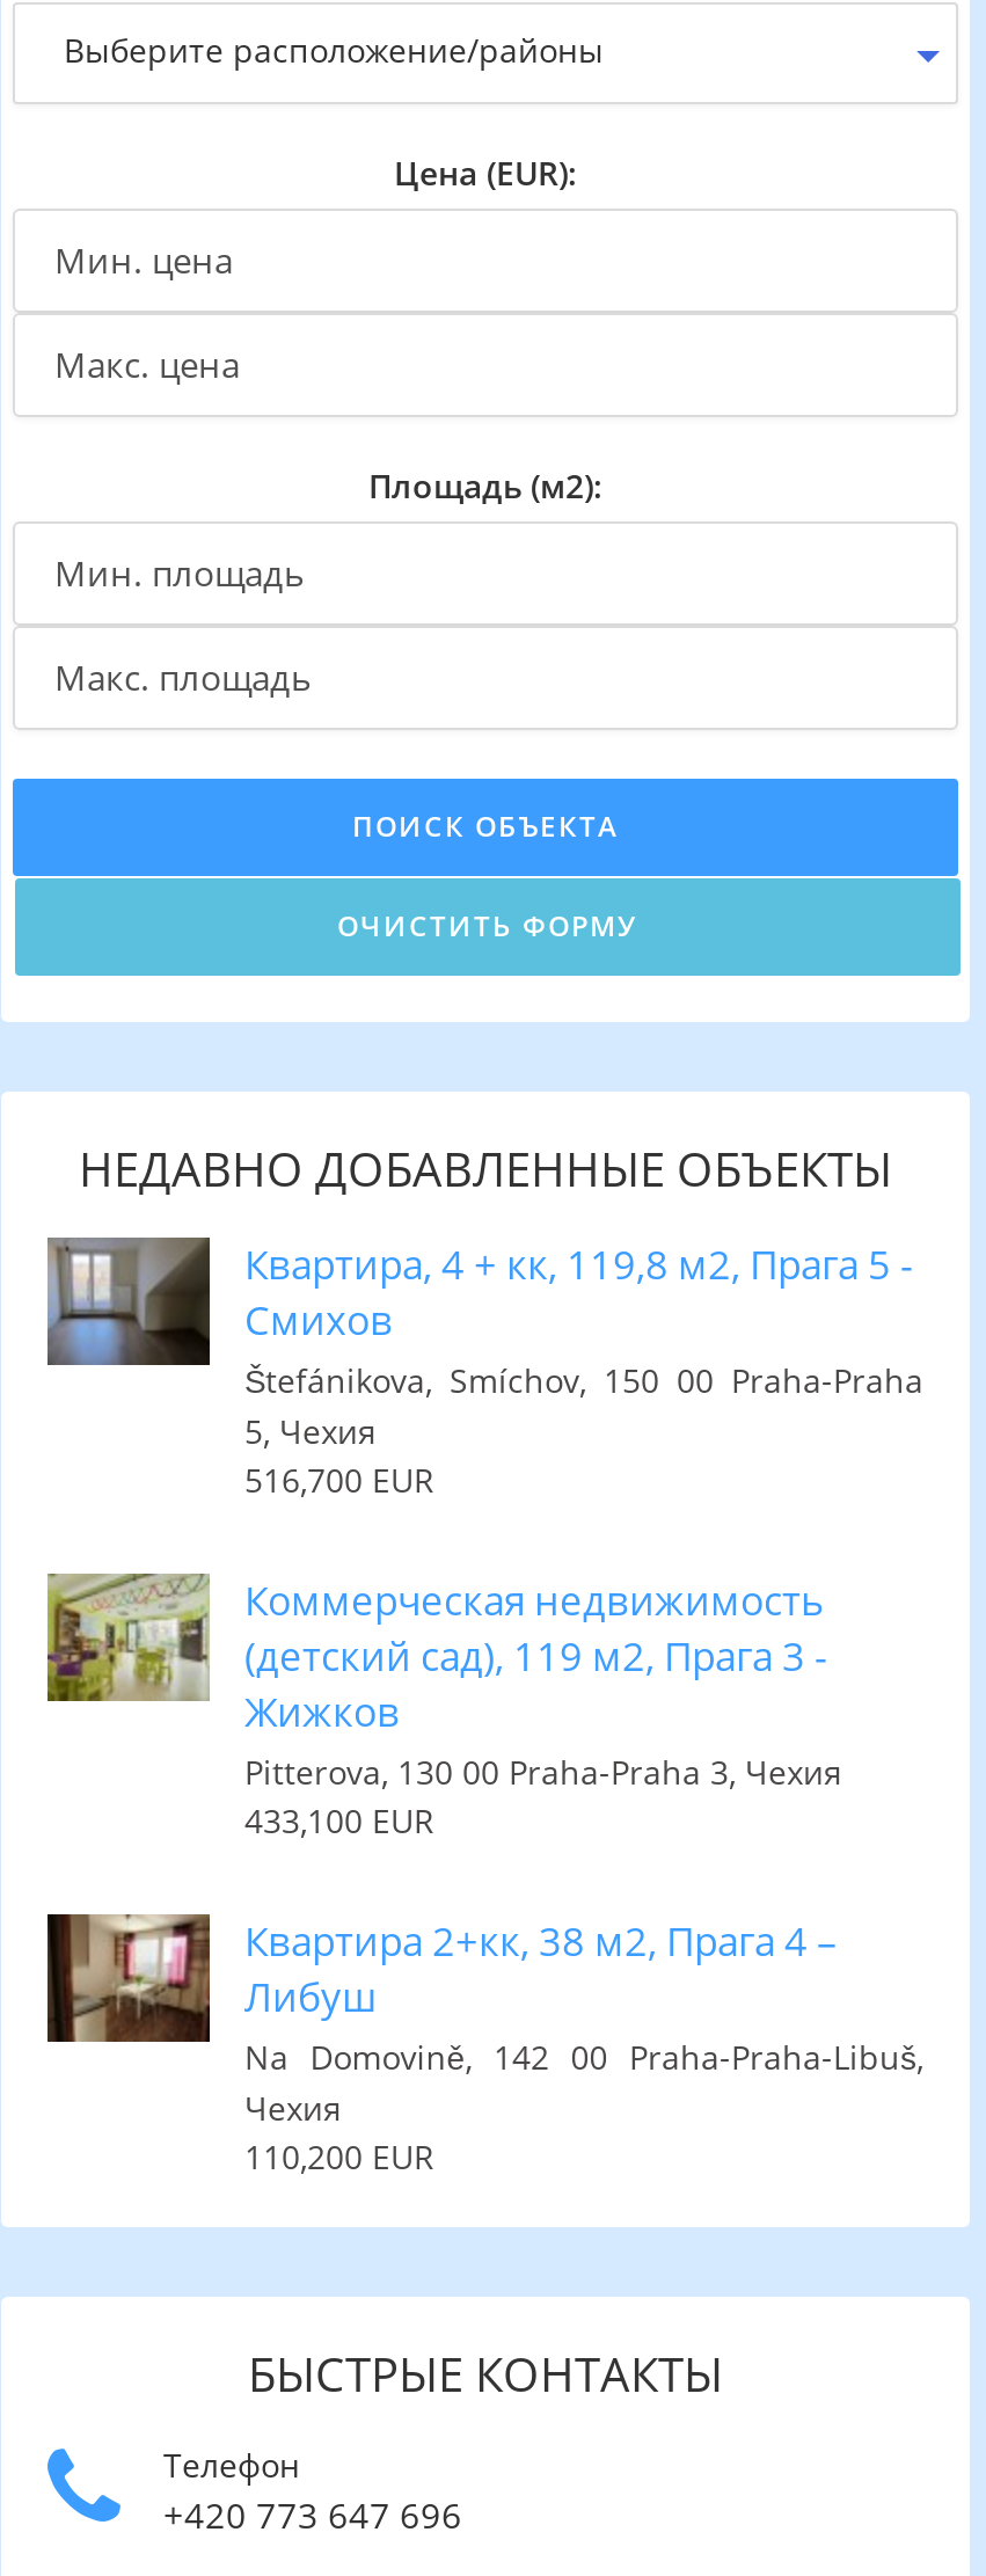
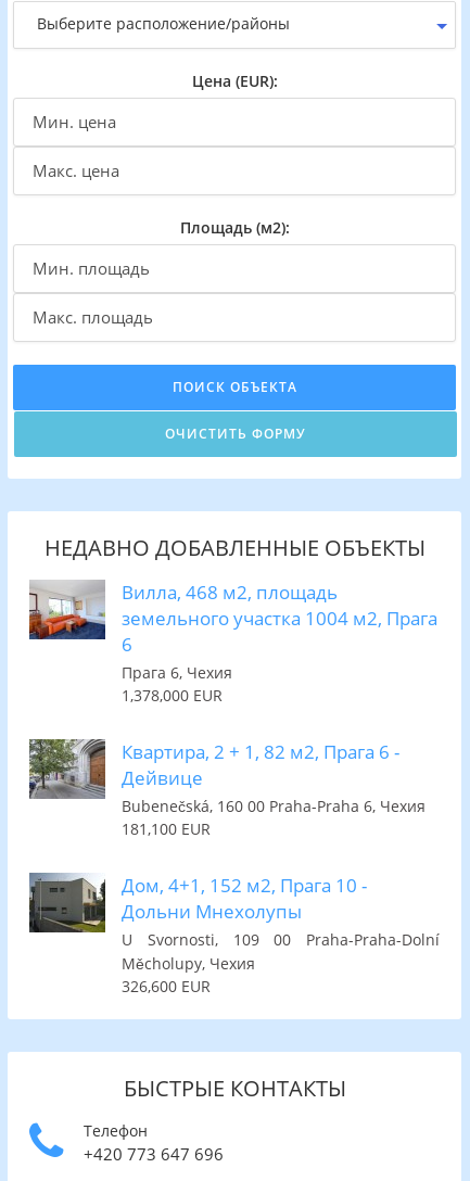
[48,1238,923,1502] [image] | Квартира, 4 + кк, 119,8 м2, Прага 5 - | Смихов | Štefánikova, Smíchov, 150 00 Praha-Praha | 5, Чехия | 516,700 EUR -> [28,580,437,706] [image] | Вилла, 468 м2, площадь | земельного участка 1004 м2, Прага | 6 | Прага 6, Чехия | 1,378,000 EUR
[45,1571,842,1843] [image] | Коммерческая недвижимость | (детский сад), 119 м2, Прага 3 - | Жижков | Pitterova, 130 00 Praha-Praha 3, Чехия | 433,100 EUR -> [28,737,425,839] [image] | Квартира, 2 + 1, 82 м2, Прага 6 - | Дейвице | Bubenečská, 160 00 Praha-Praha 6, Чехия | 181,100 EUR
[48,1912,923,2179] [image] | Квартира 2+кк, 38 м2, Прага 4 – | Либуш | Na Domovině, 142 00 Praha-Praha-Libuš, | Чехия | 110,200 EUR -> [28,872,440,997] [image] | Дом, 4+1, 152 м2, Прага 10 - | Дольни Мнехолупы | U Svornosti, 109 00 Praha-Praha-Dolní | Měcholupy, Чехия | 326,600 EUR

